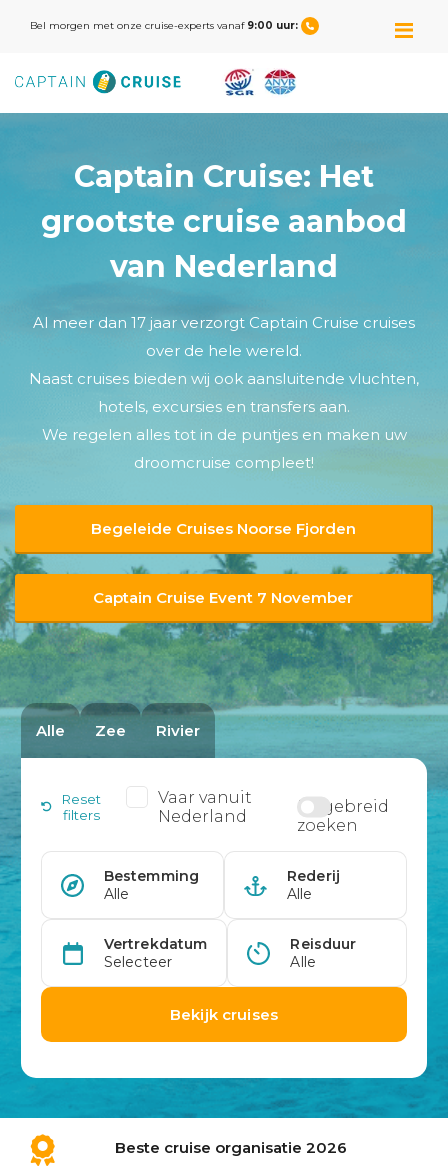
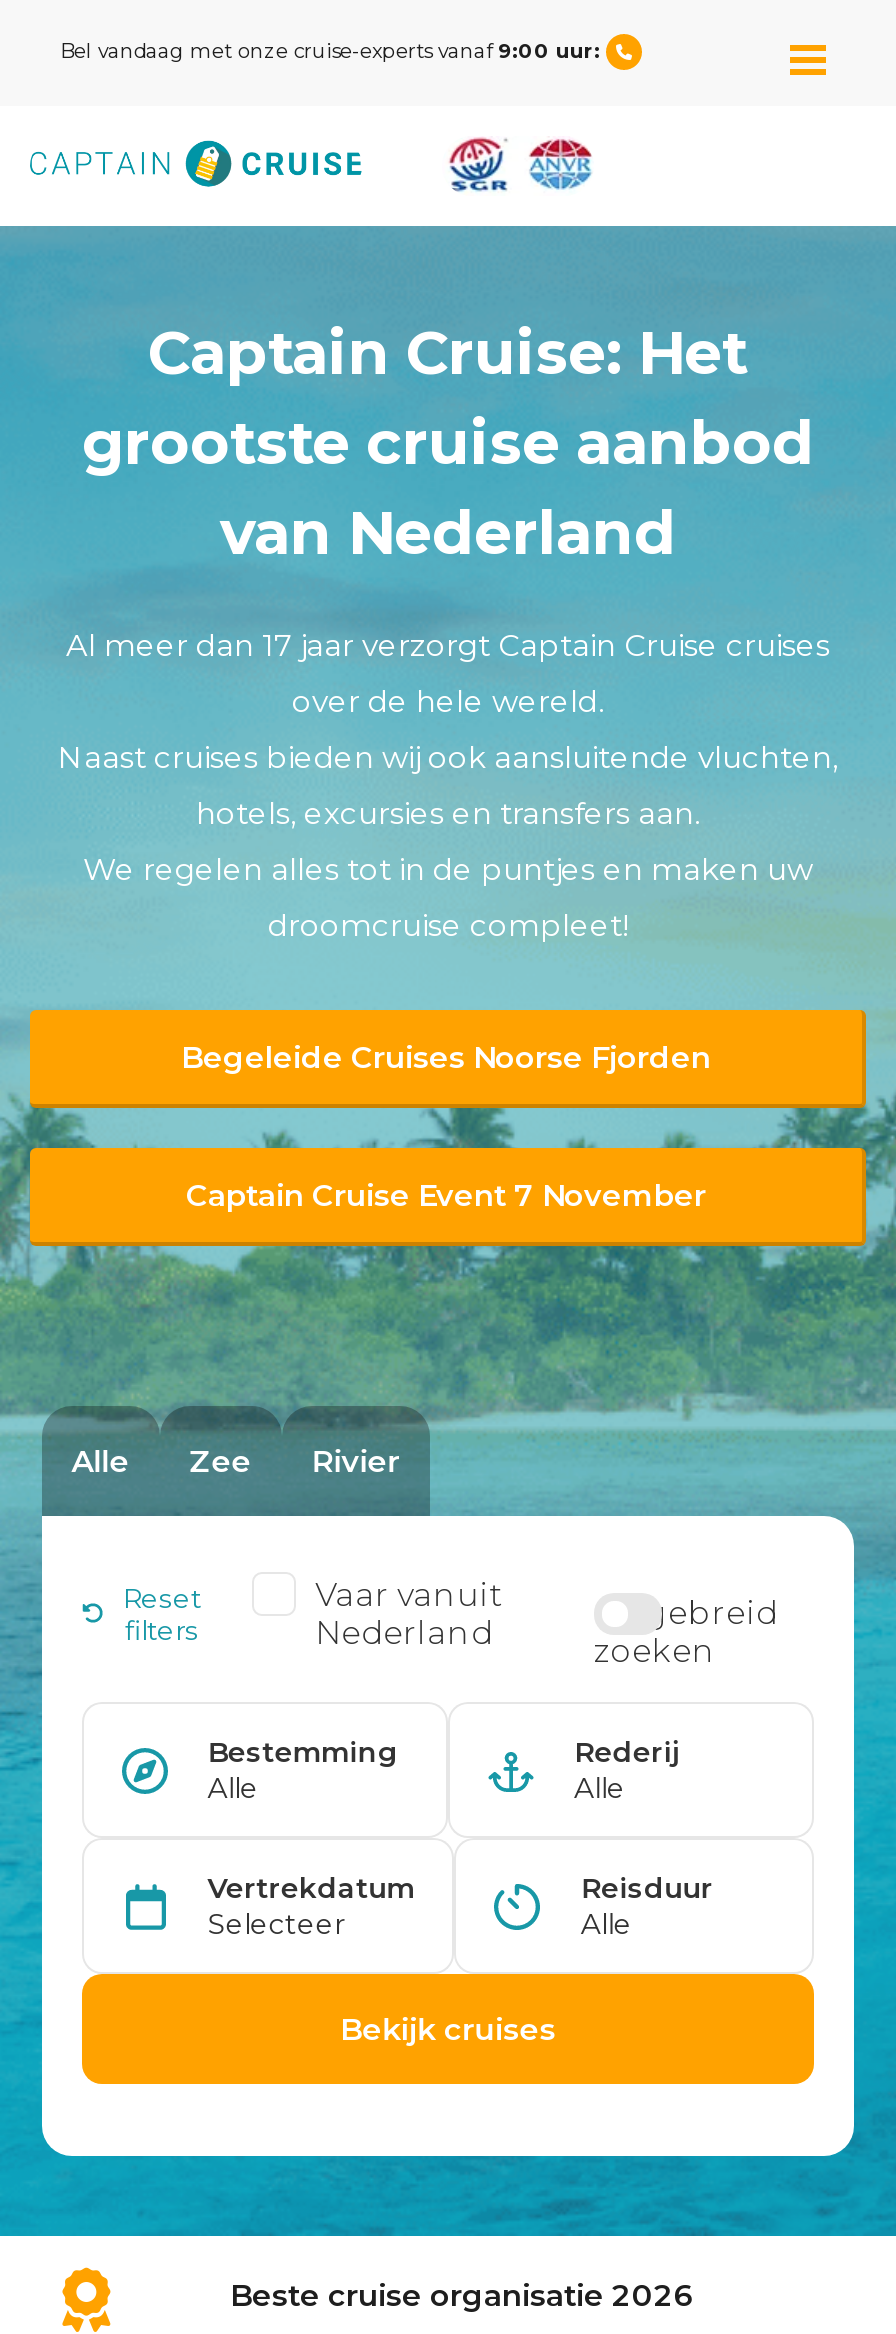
[30,19,301,32] Bel morgen met onze cruise-experts vanaf 9:00 uur: -> [60,38,606,64] Bel vandaag met onze cruise-experts vanaf 9:00 uur:

